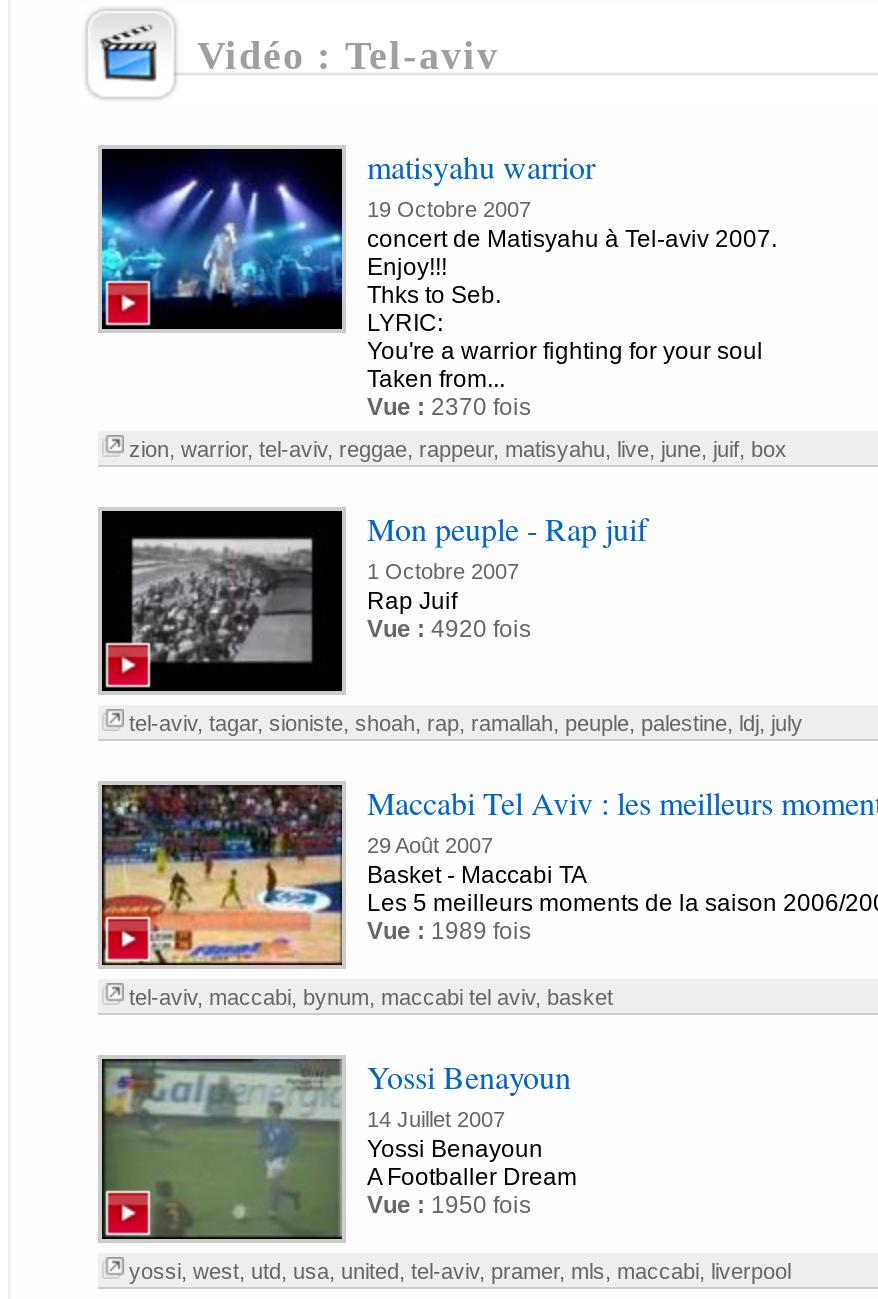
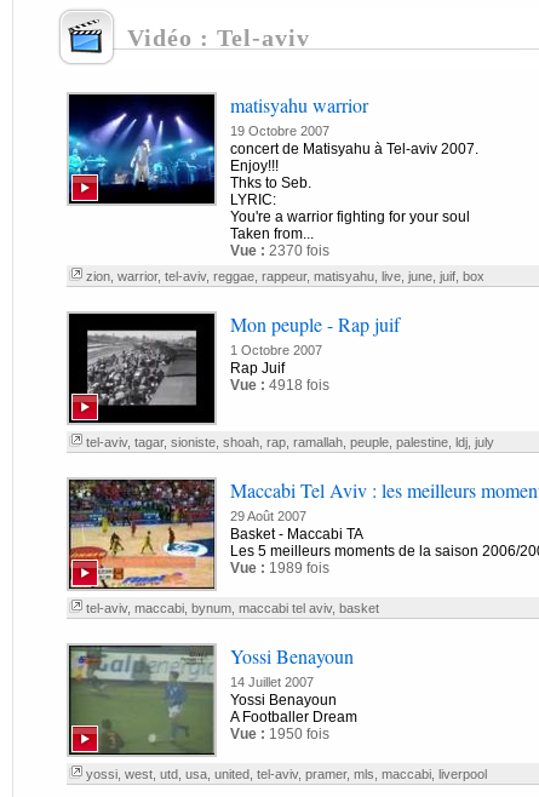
[367,615,531,643] Vue : 4920 fois -> [230,377,329,394] Vue : 4918 fois

